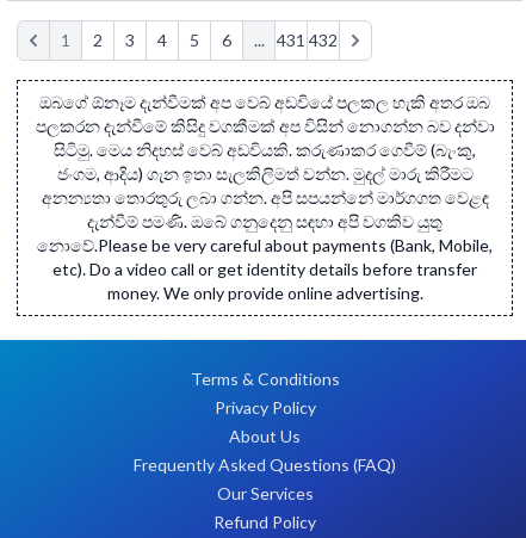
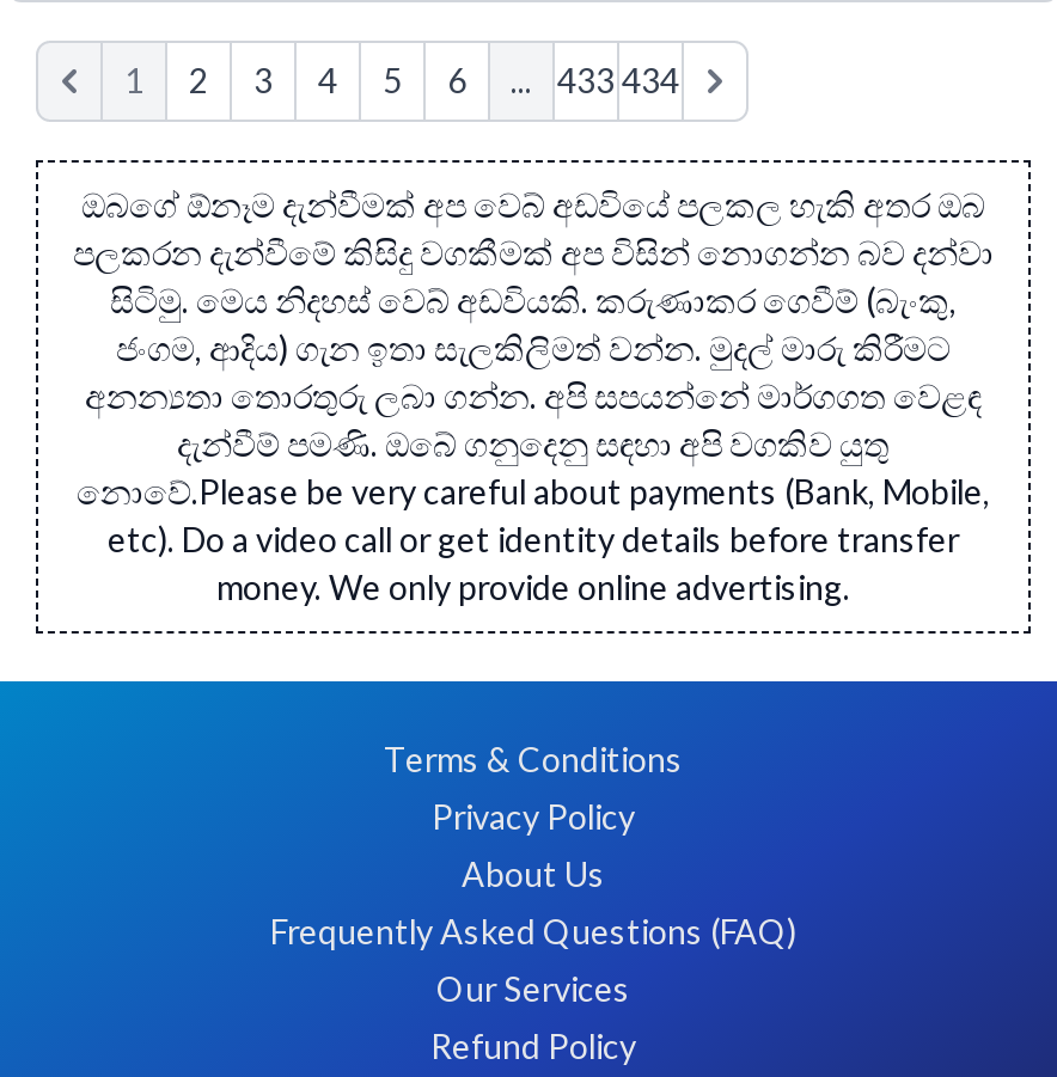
[277,30,338,50] 431 432 -> [557,60,679,100] 433 434

